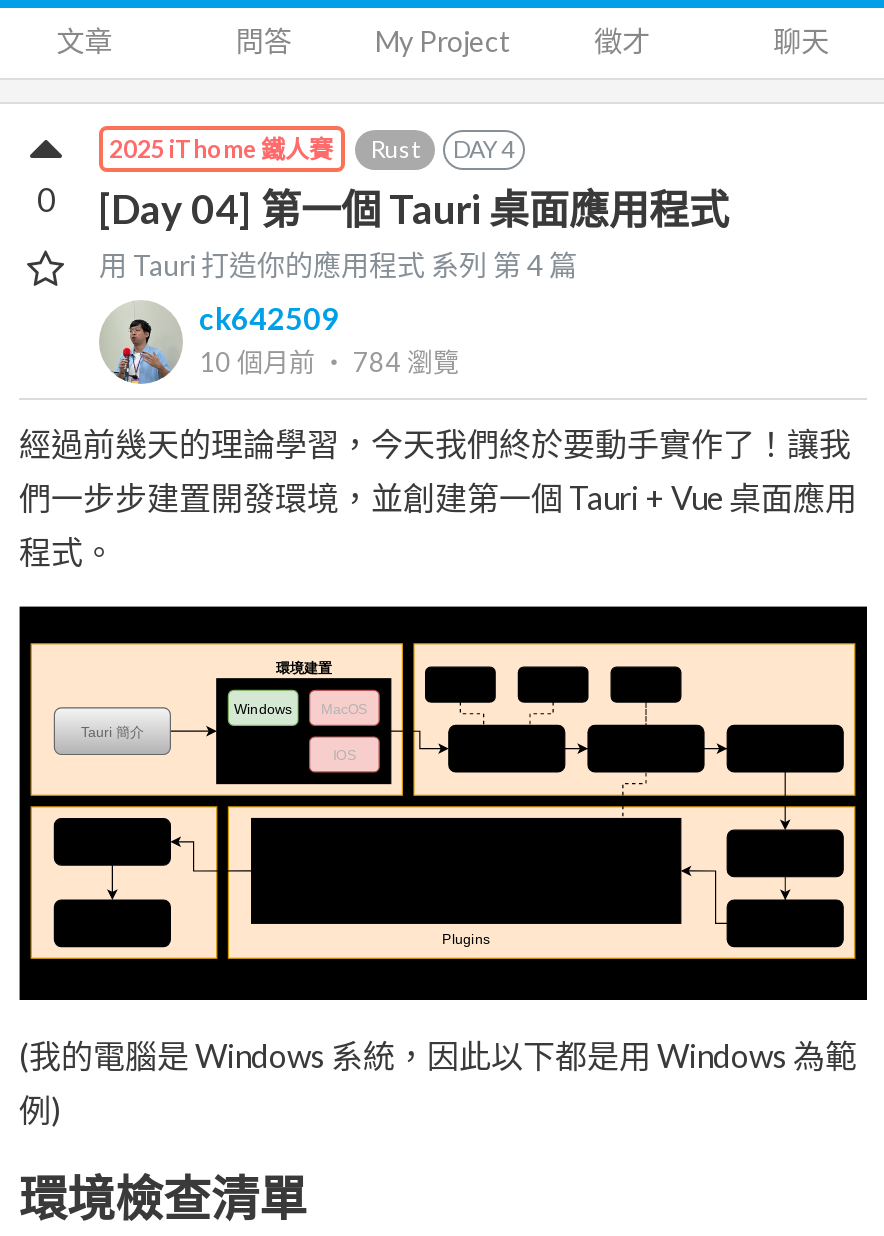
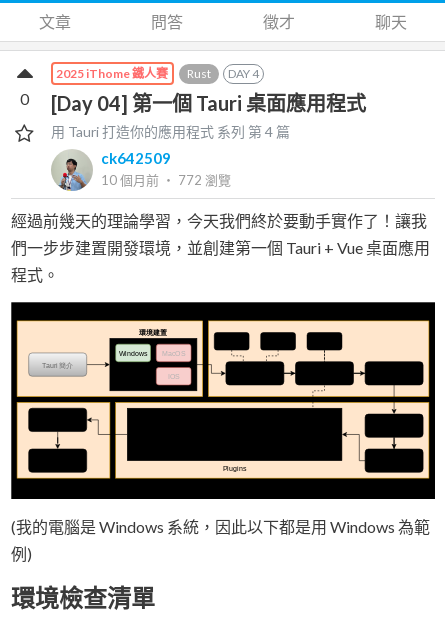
[375,24,511,58] My Project -> none
[199,347,459,379] 10 個月前‧ 784瀏覽 -> [101,172,231,188] 10 個月前‧ 772瀏覽

